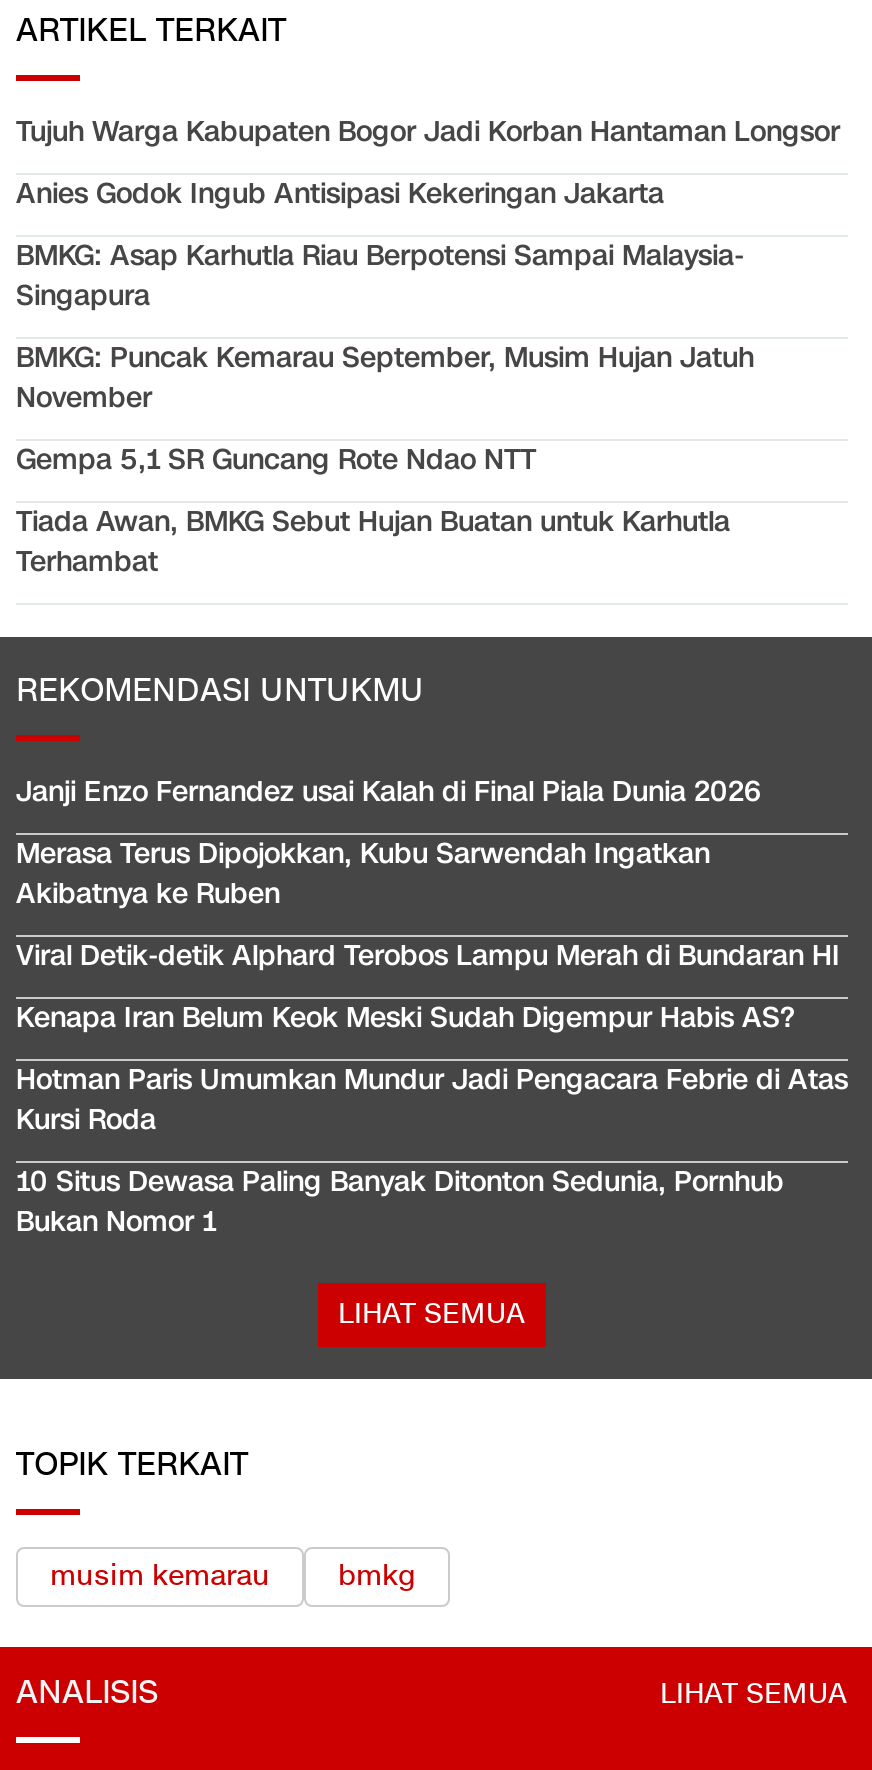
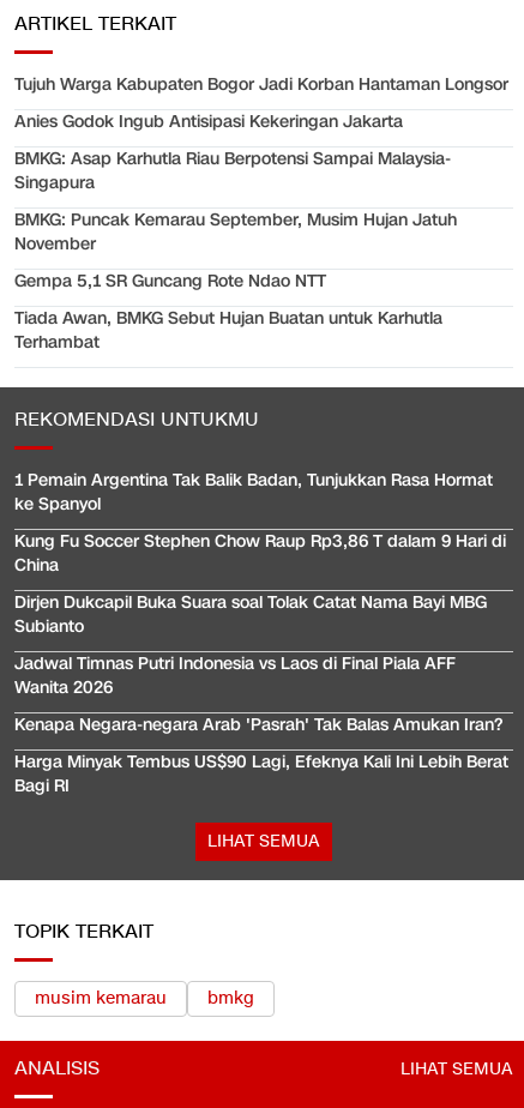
[16,774,760,812] Janji Enzo Fernandez usai Kalah di Final Piala Dunia 2026 -> [14,469,493,516] 1 Pemain Argentina Tak Balik Badan, Tunjukkan Rasa Hormat | ke Spanyol
[16,836,710,914] Merasa Terus Dipojokkan, Kubu Sarwendah Ingatkan | Akibatnya ke Ruben -> [14,530,506,577] Kung Fu Soccer Stephen Chow Raup Rp3,86 T dalam 9 Hari di | China
[16,938,840,976] Viral Detik-detik Alphard Terobos Lampu Merah di Bundaran HI -> [14,592,487,638] Dirjen Dukcapil Buka Suara soal Tolak Catat Nama Bayi MBG | Subianto
[16,1000,794,1038] Kenapa Iran Belum Keok Meski Sudah Digempur Habis AS? -> [14,653,456,700] Jadwal Timnas Putri Indonesia vs Laos di Final Piala AFF | Wanita 2026
[16,1062,848,1140] Hotman Paris Umumkan Mundur Jadi Pengacara Febrie di Atas | Kursi Roda -> [14,714,502,737] Kenapa Negara-negara Arab 'Pasrah' Tak Balas Amukan Iran?
[16,1164,784,1242] 10 Situs Dewasa Paling Banyak Ditonton Sedunia, Pornhub | Bukan Nomor 1 -> [14,751,508,798] Harga Minyak Tembus US$90 Lagi, Efeknya Kali Ini Lebih Berat | Bagi RI

